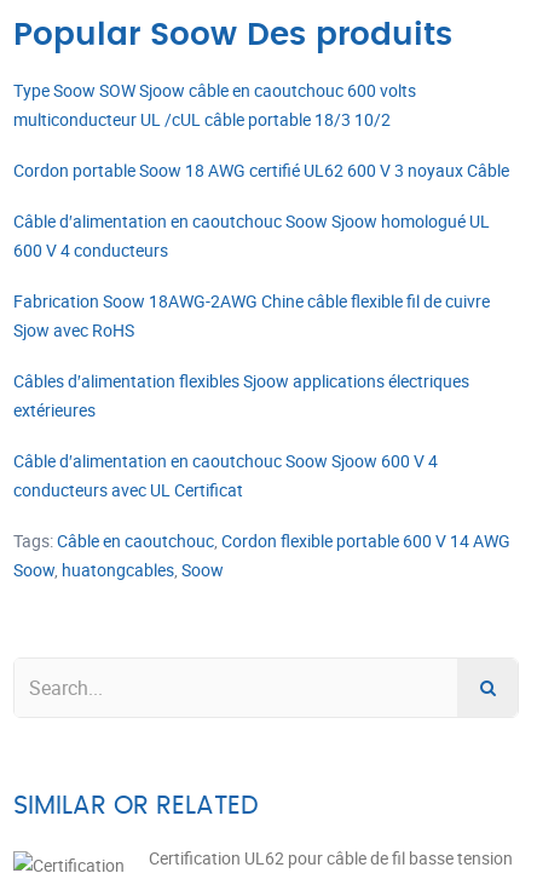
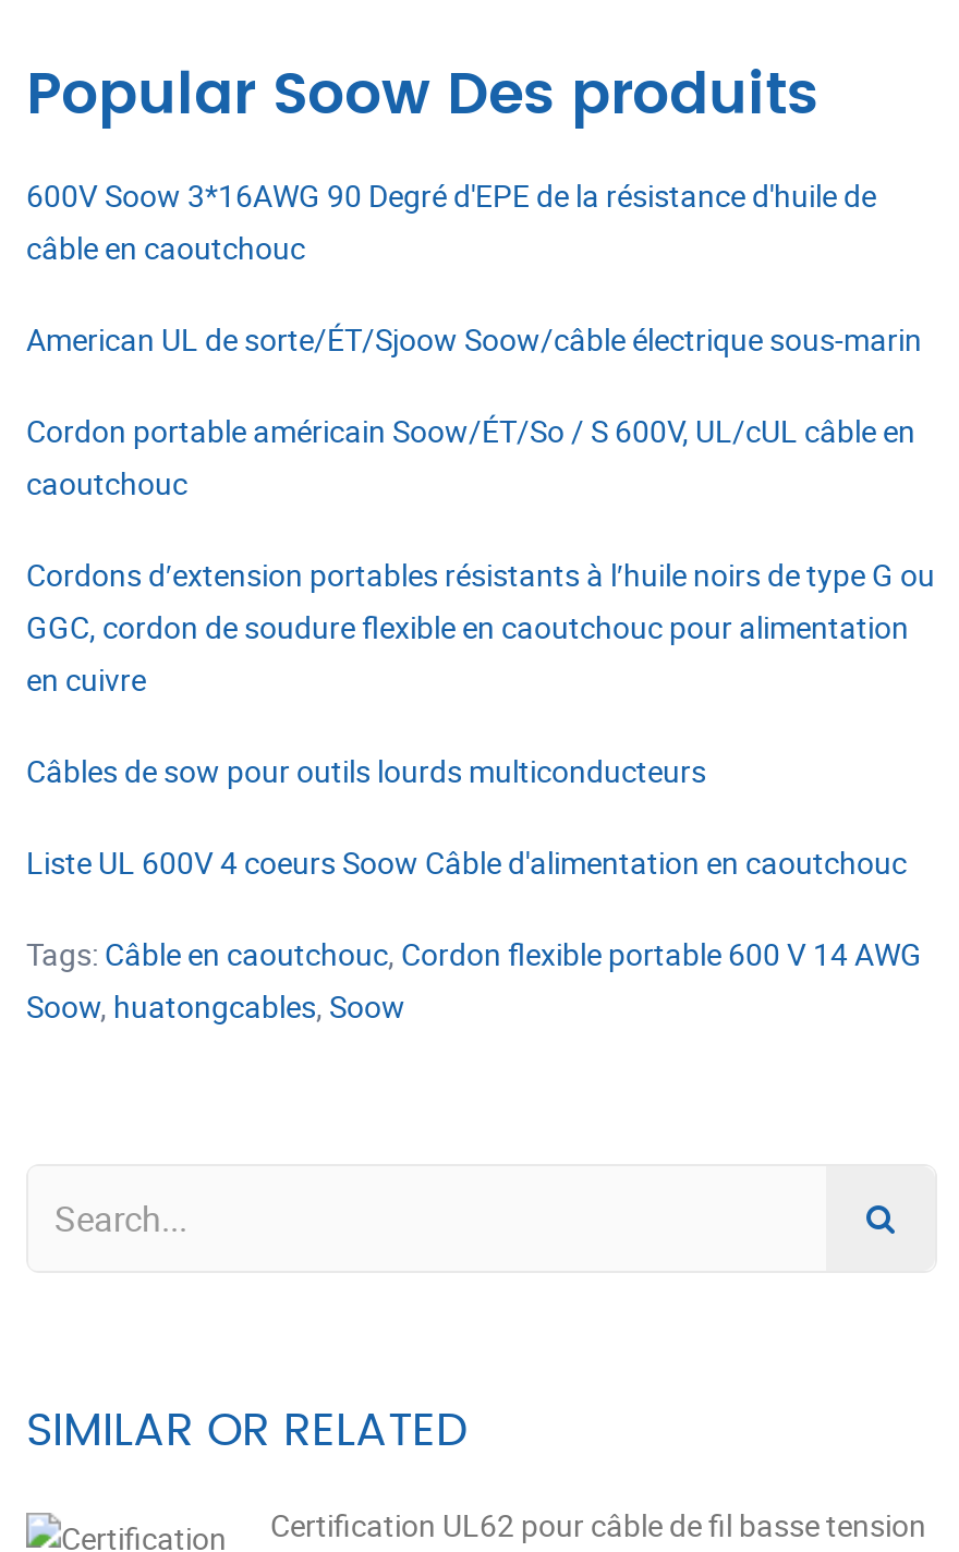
[13,79,416,131] Type Soow SOW Sjoow câble en caoutchouc 600 volts | multiconducteur UL /cUL câble portable 18/3 10/2 -> [26,174,876,268] 600V Soow 3*16AWG 90 Degré d'EPE de la résistance d'huile de | câble en caoutchouc
[13,159,509,182] Cordon portable Soow 18 AWG certifié UL62 600 V 3 noyaux Câble -> [26,318,922,360] American UL de sorte/ÉT/Sjoow Soow/câble électrique sous-marin
[13,209,490,262] Câble d′alimentation en caoutchouc Soow Sjoow homologué UL | 600 V 4 conducteurs -> [26,410,915,504] Cordon portable américain Soow/ÉT/So / S 600V, UL/cUL câble en | caoutchouc
[13,289,490,341] Fabrication Soow 18AWG-2AWG Chine câble flexible fil de cuivre | Sjow avec RoHS -> [26,554,935,700] Cordons d′extension portables résistants à l′huile noirs de type G ou | GGC, cordon de soudure flexible en caoutchouc pour alimentation | en cuivre
[13,369,469,421] Câbles d′alimentation flexibles Sjoow applications électriques | extérieures -> [26,750,706,791] Câbles de sow pour outils lourds multiconducteurs
[13,449,438,501] Câble d′alimentation en caoutchouc Soow Sjoow 600 V 4 | conducteurs avec UL Certificat -> [26,841,907,883] Liste UL 600V 4 coeurs Soow Câble d'alimentation en caoutchouc

